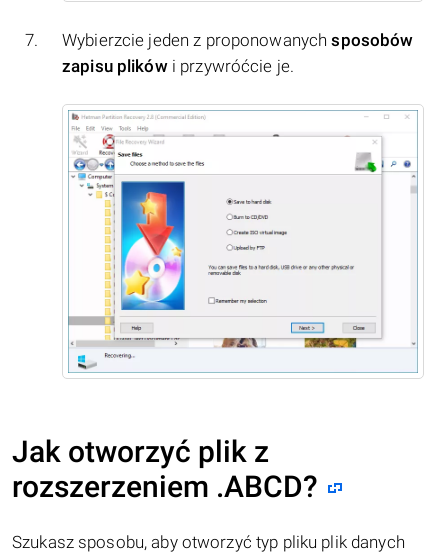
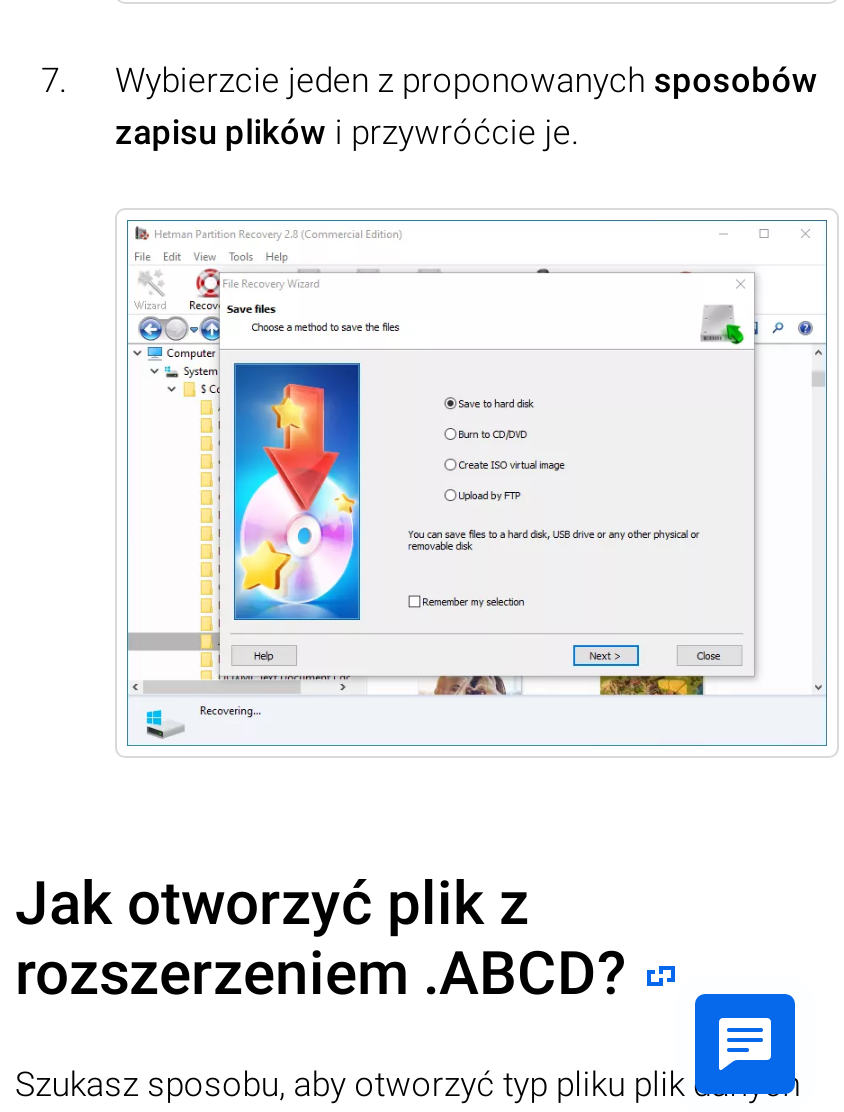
none -> [693,992,797,1058] [image]

